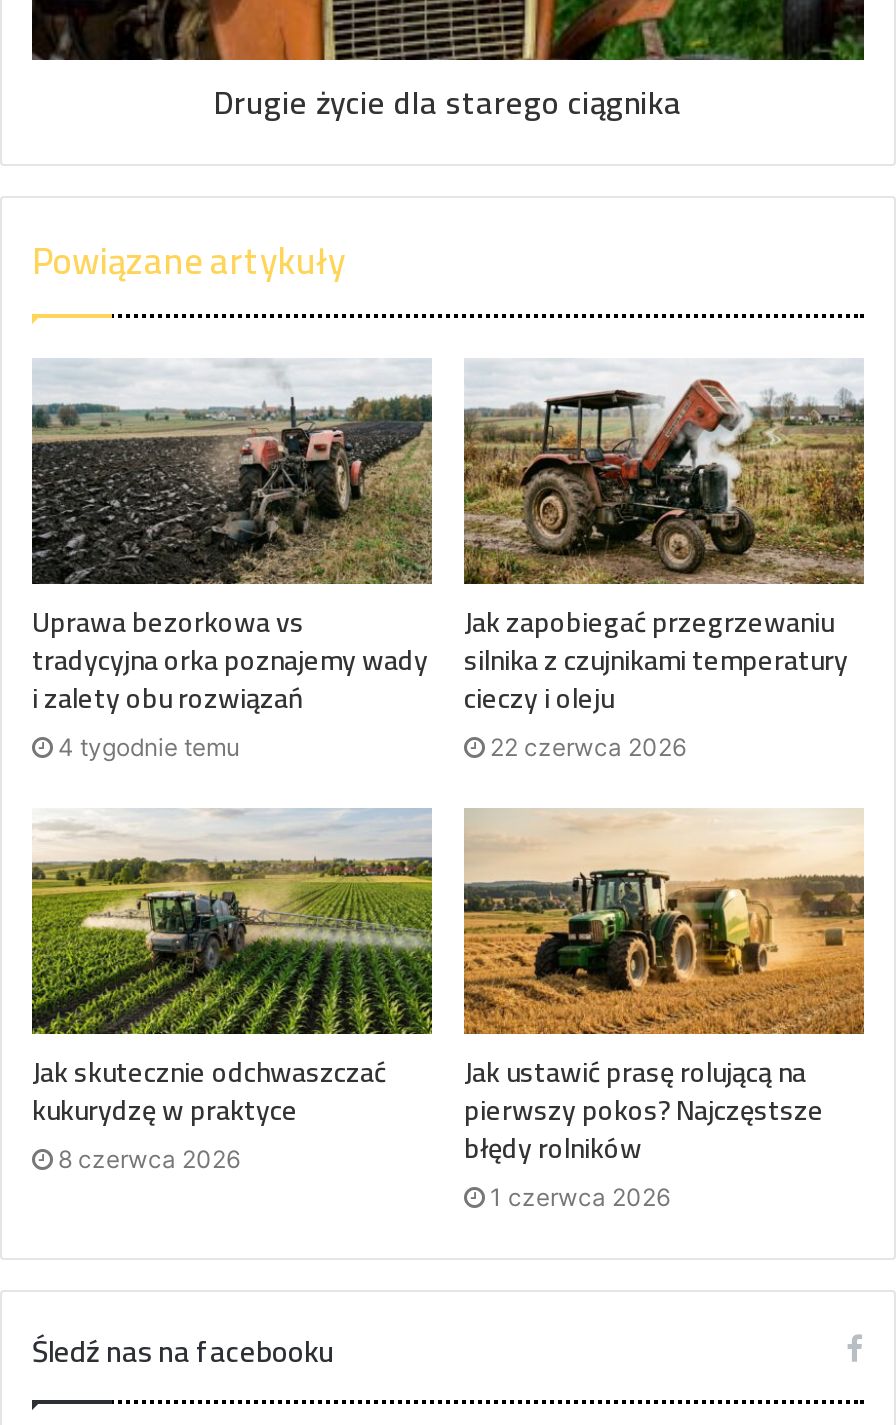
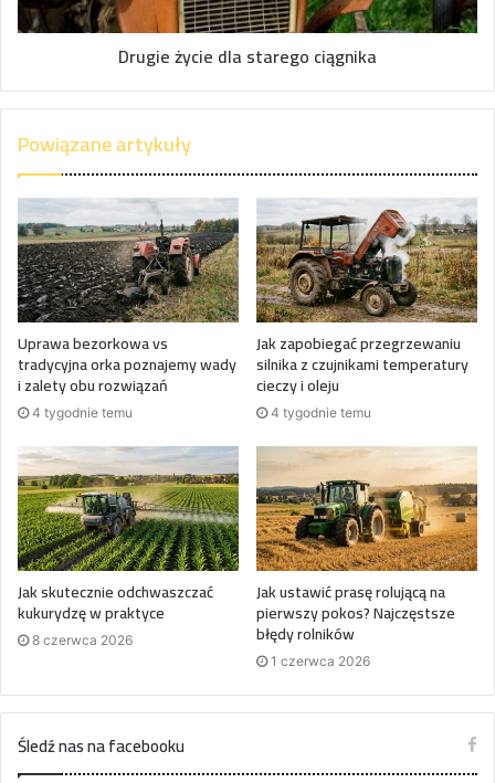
[490,732,686,762] 22 czerwca 2026 -> [271,404,371,421] 4 tygodnie temu

